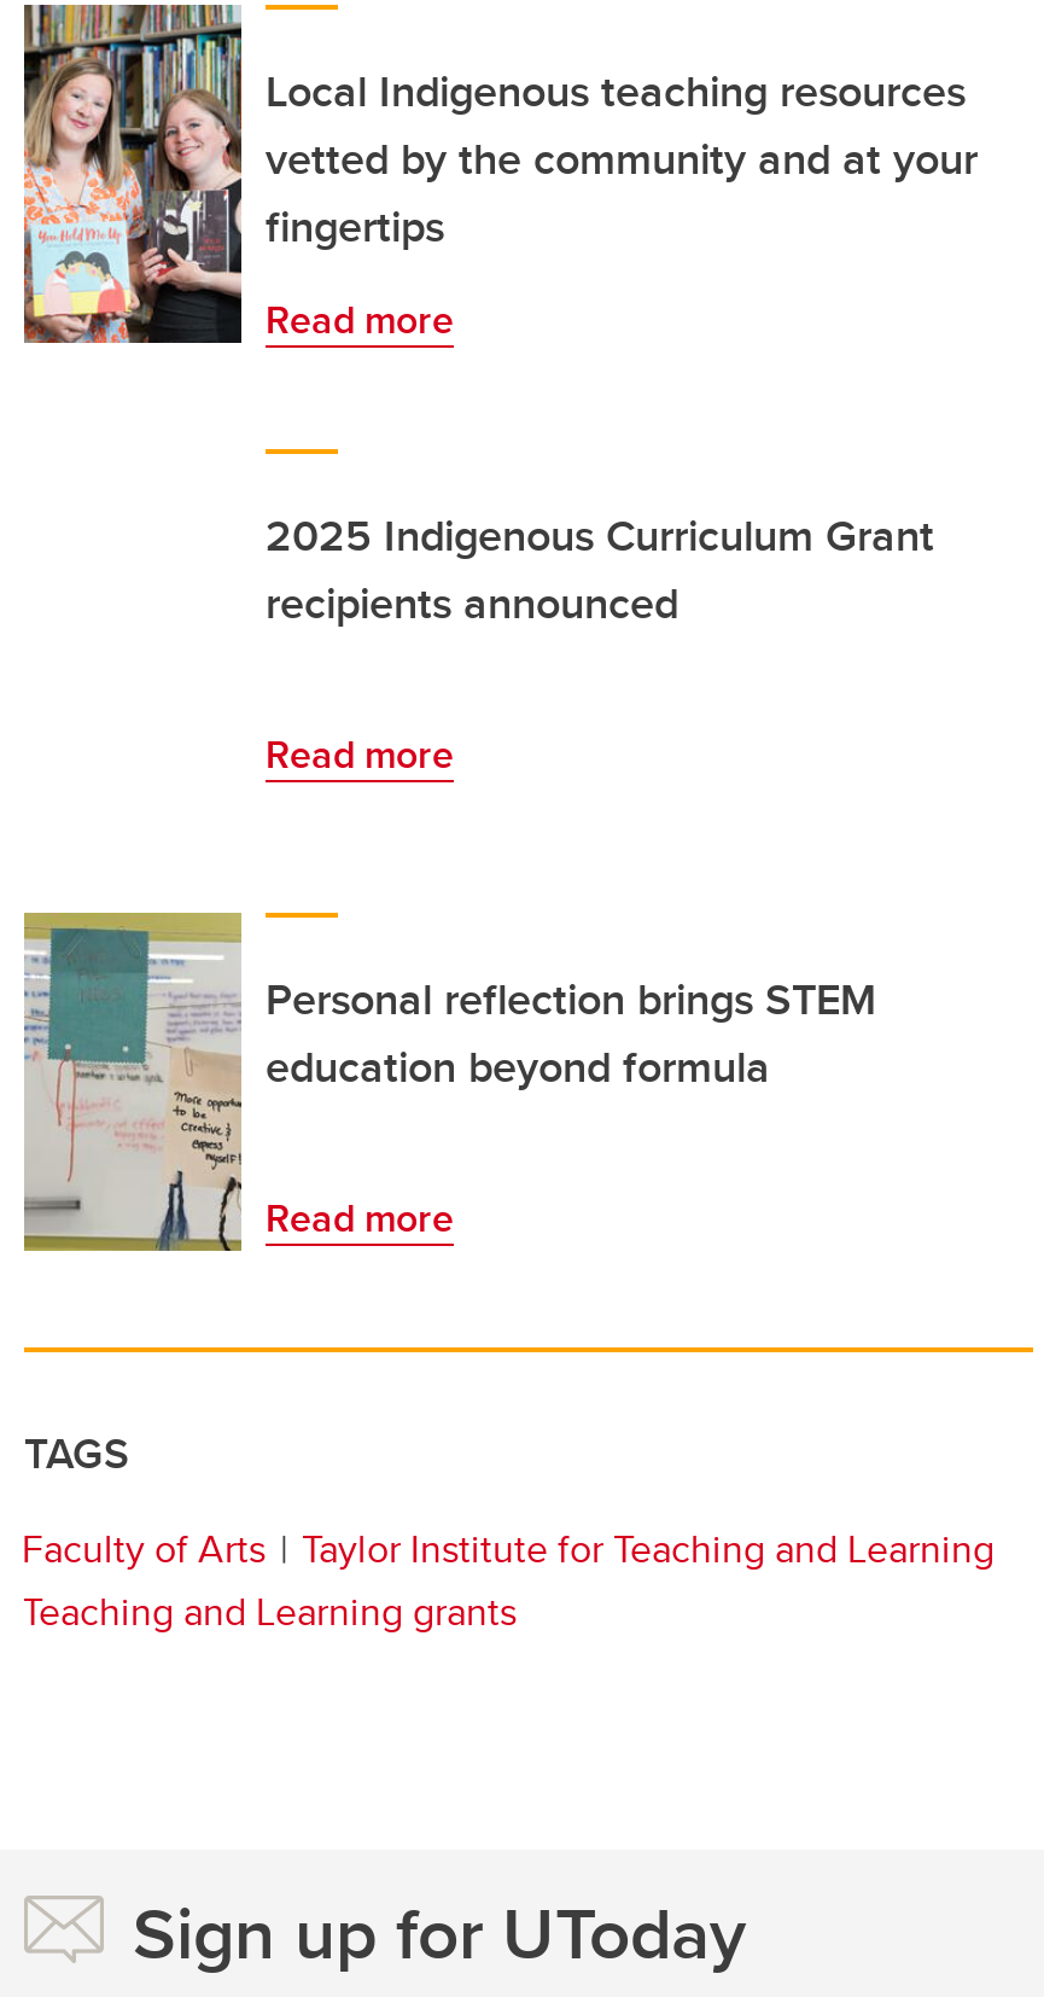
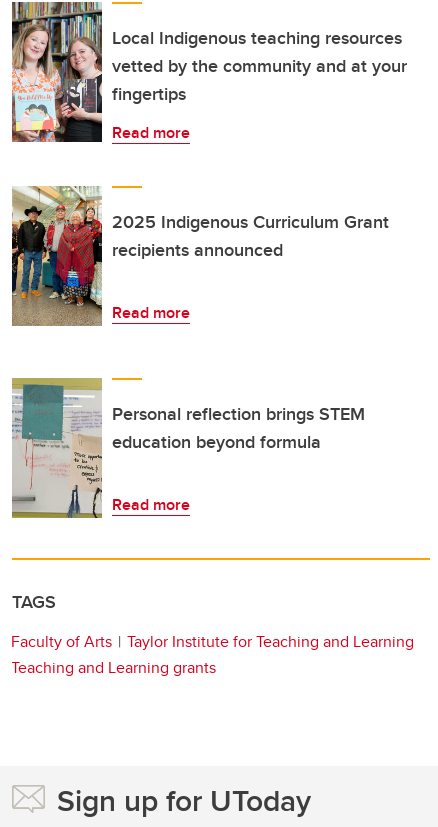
none -> [11,185,103,327] [image]

